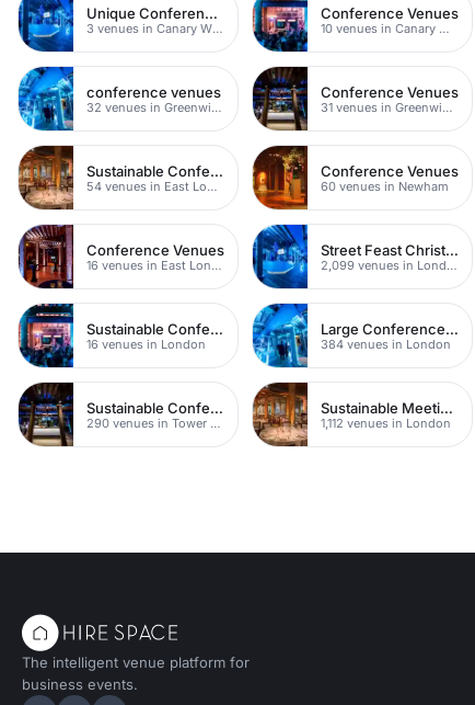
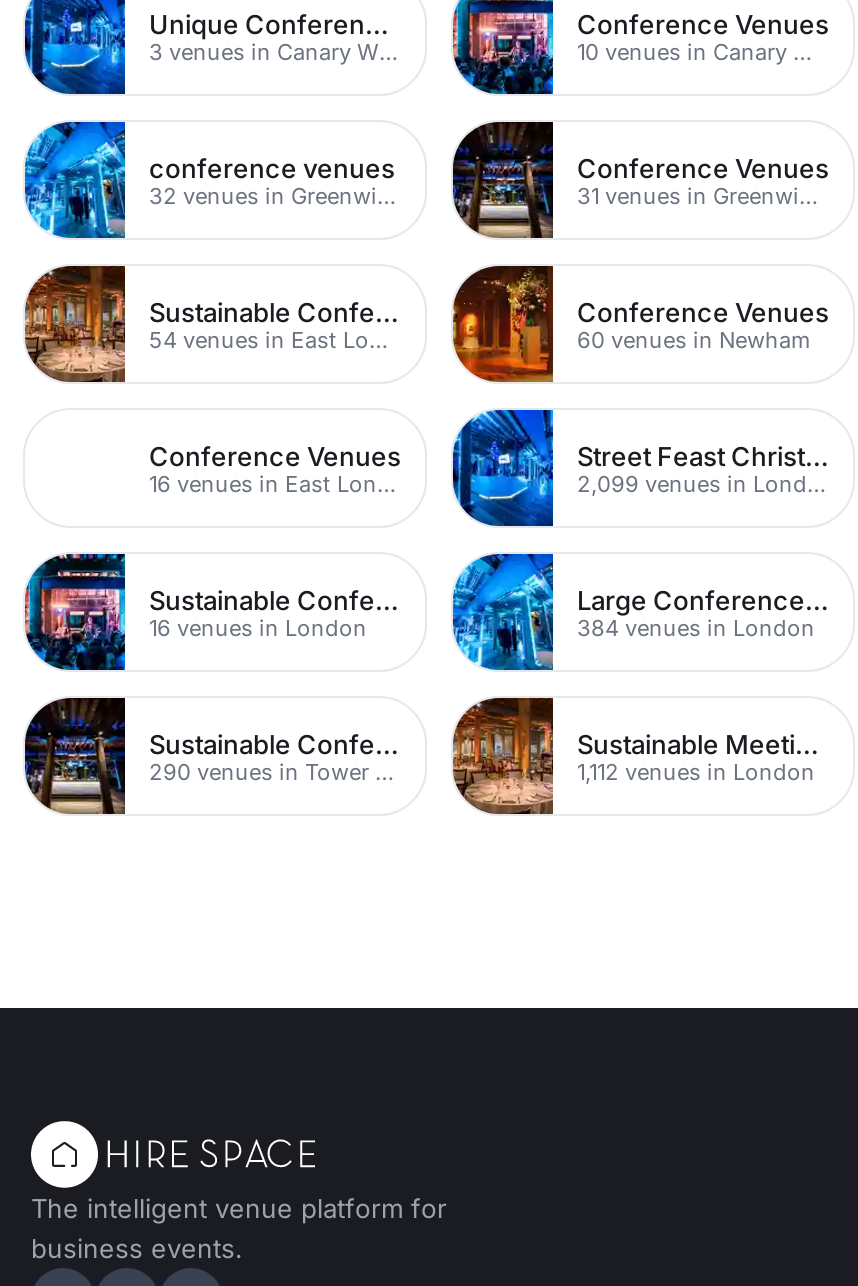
[18,224,74,289] [image] -> none

